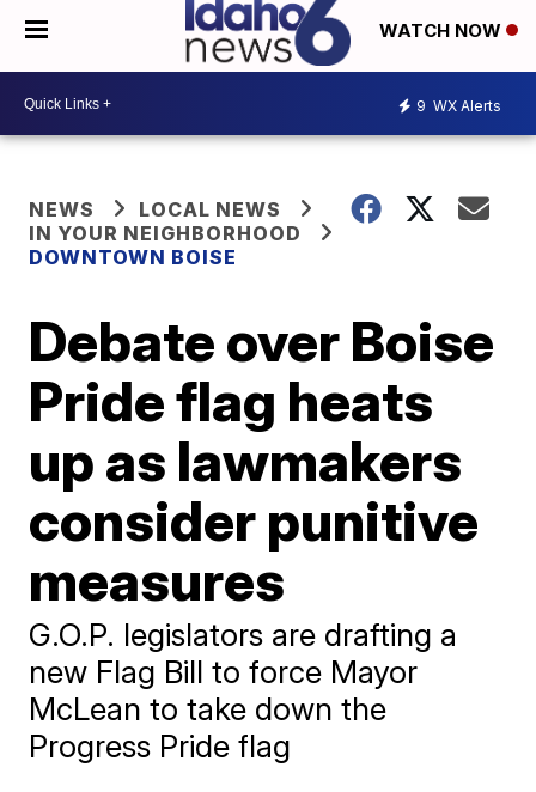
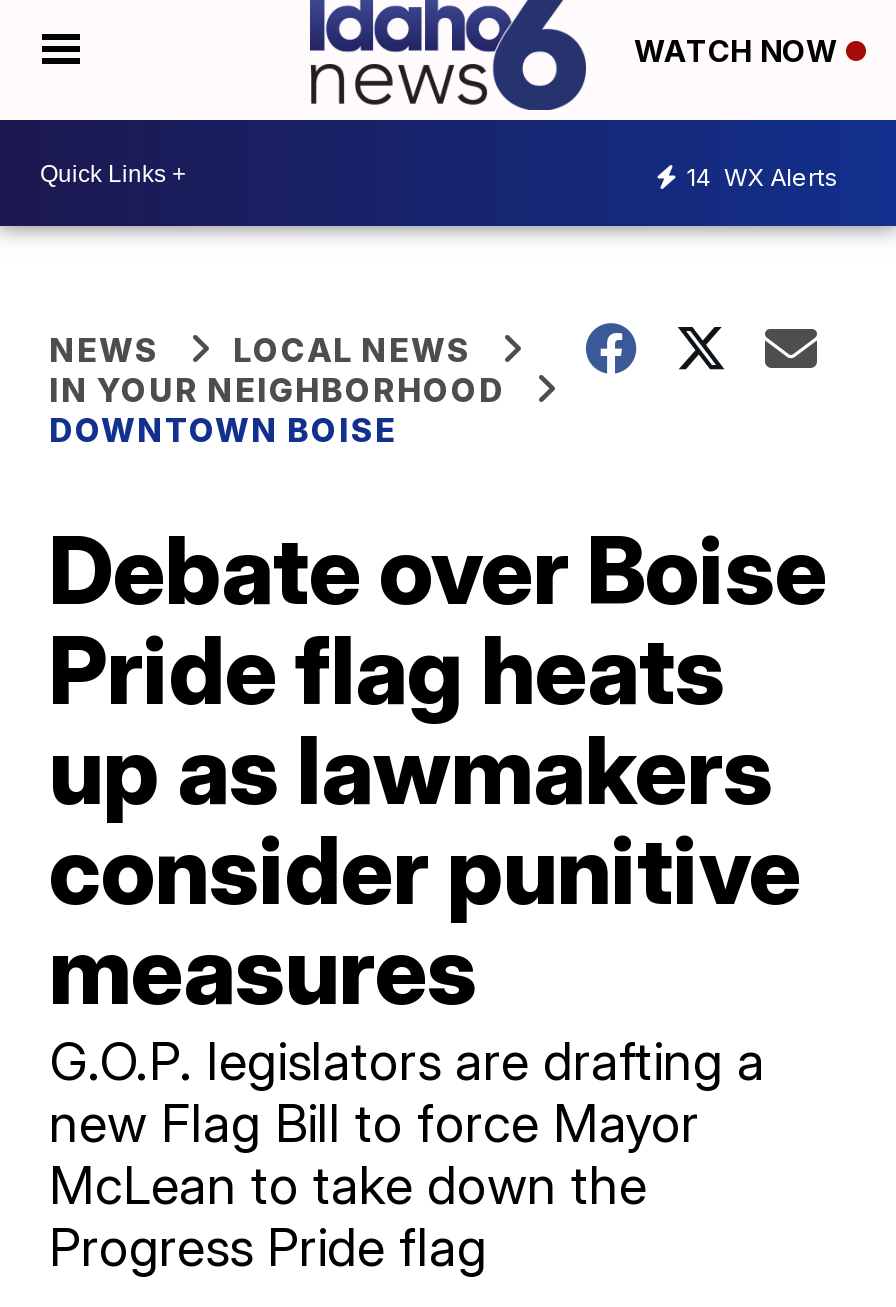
[416,96,501,114] 9 WX Alerts -> [686,161,838,191] 14 WX Alerts

